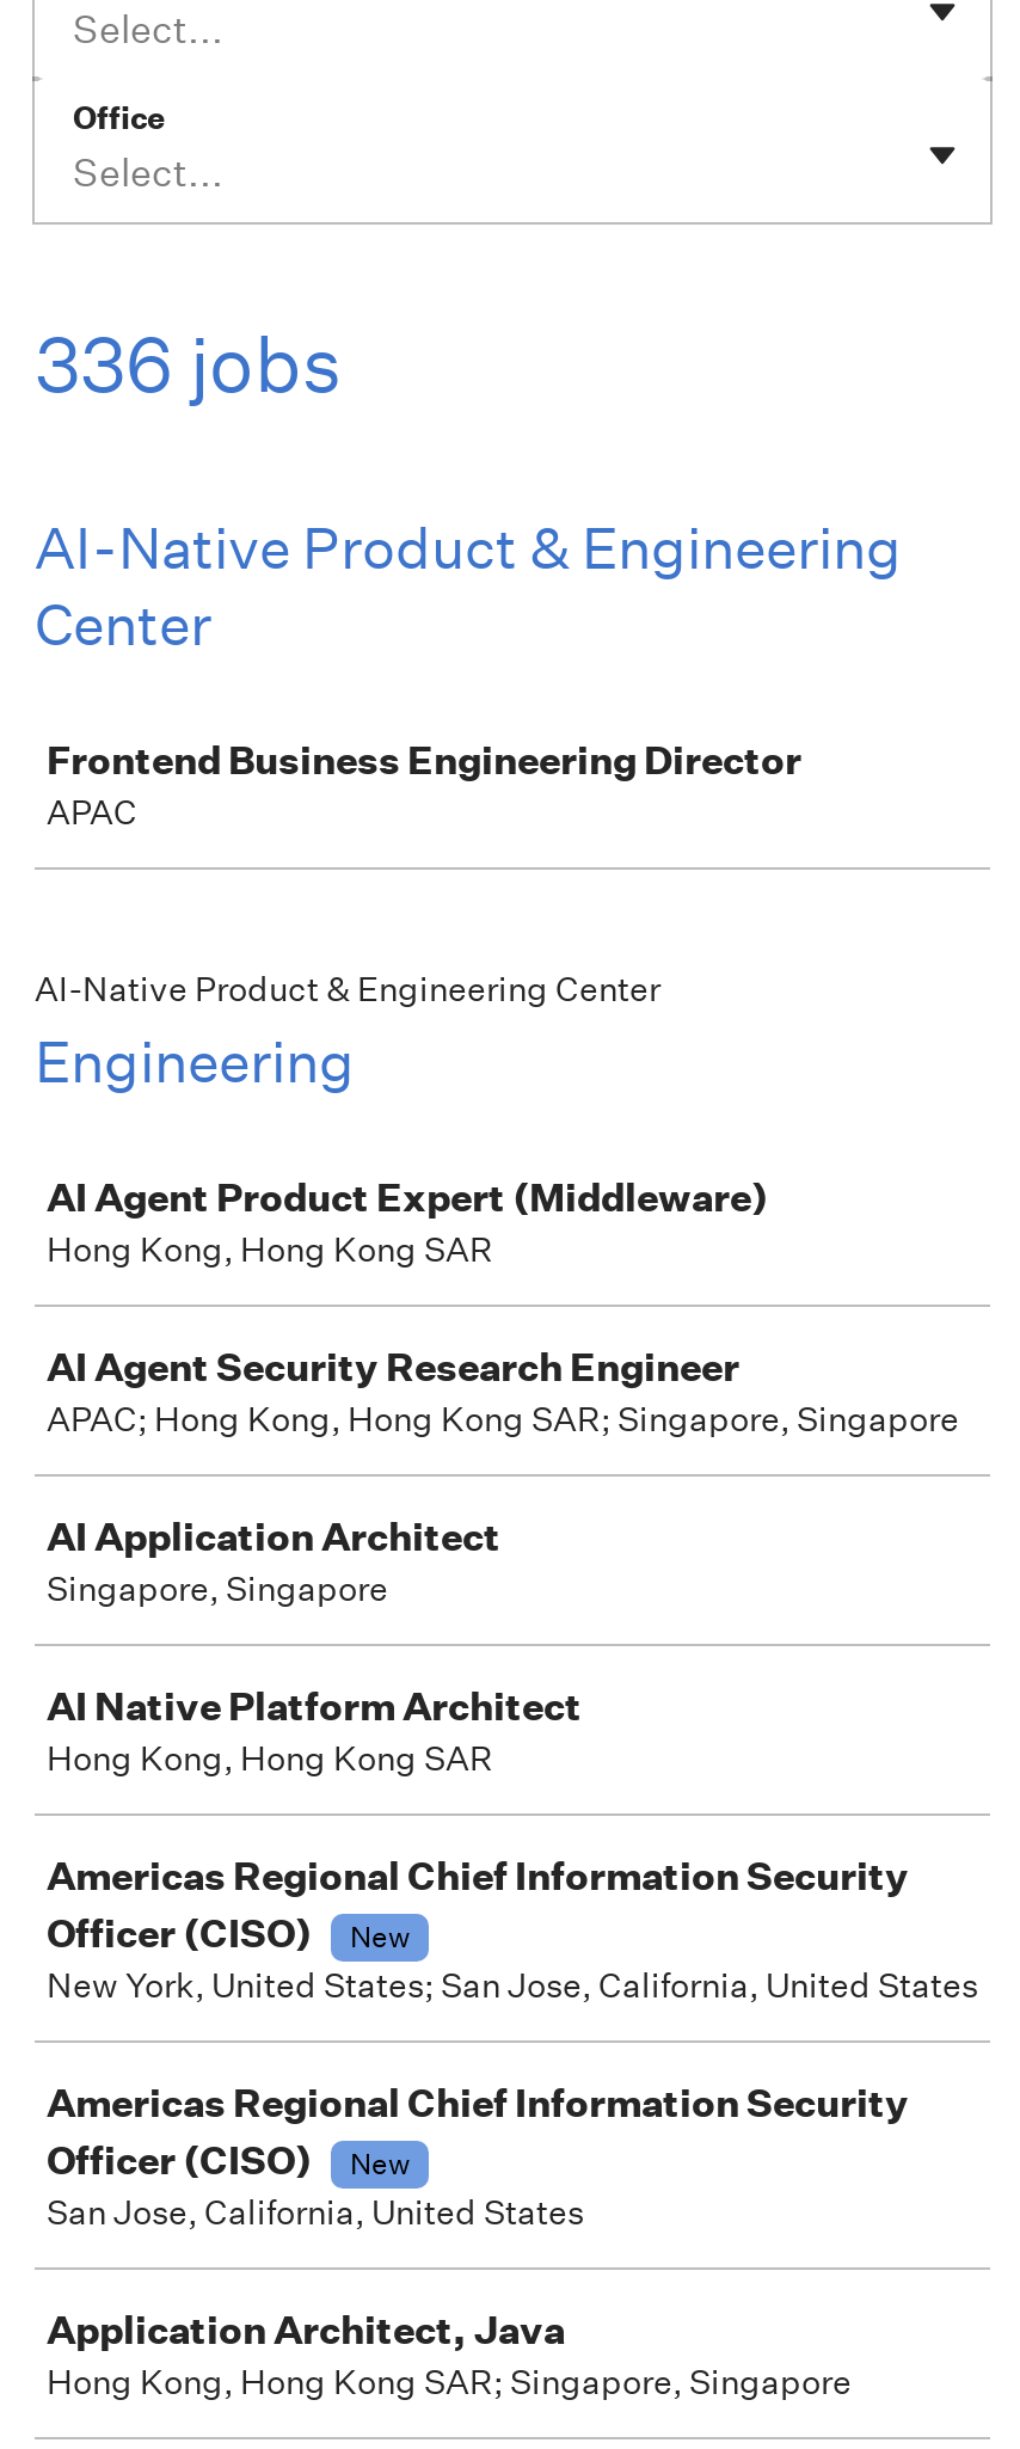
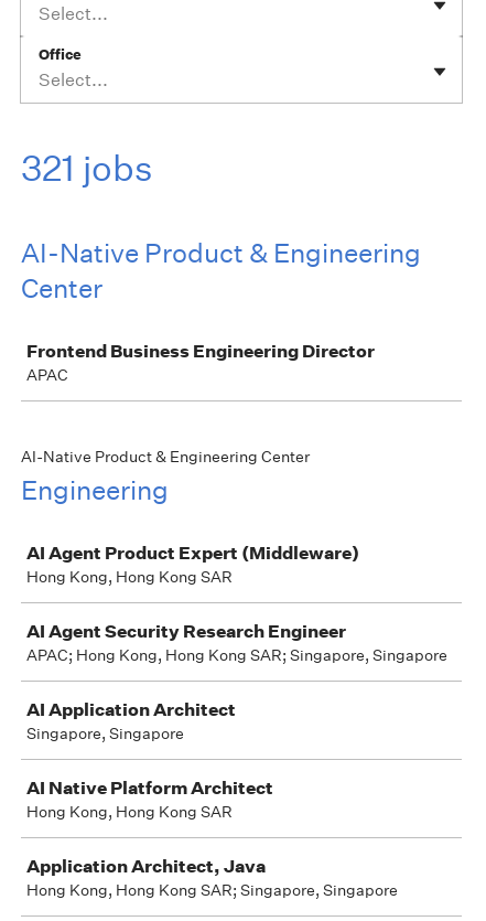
[35,318,343,411] 336 jobs -> [21,147,153,190] 321 jobs
[47,1852,978,2234] Americas Regional Chief Information Security | Officer (CISO) | New | New York, United States; San Jose, California, United States | Americas Regional Chief Information Security | Officer (CISO) | New | San Jose, California, United States -> none

